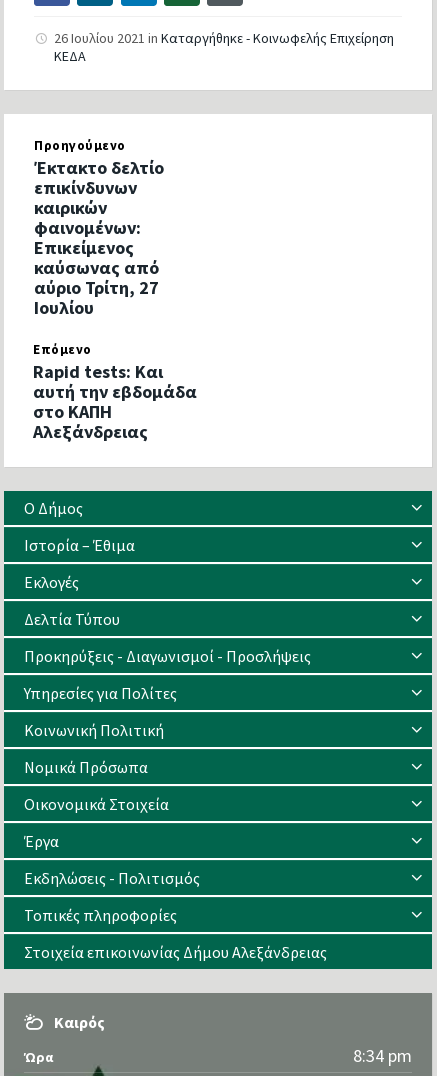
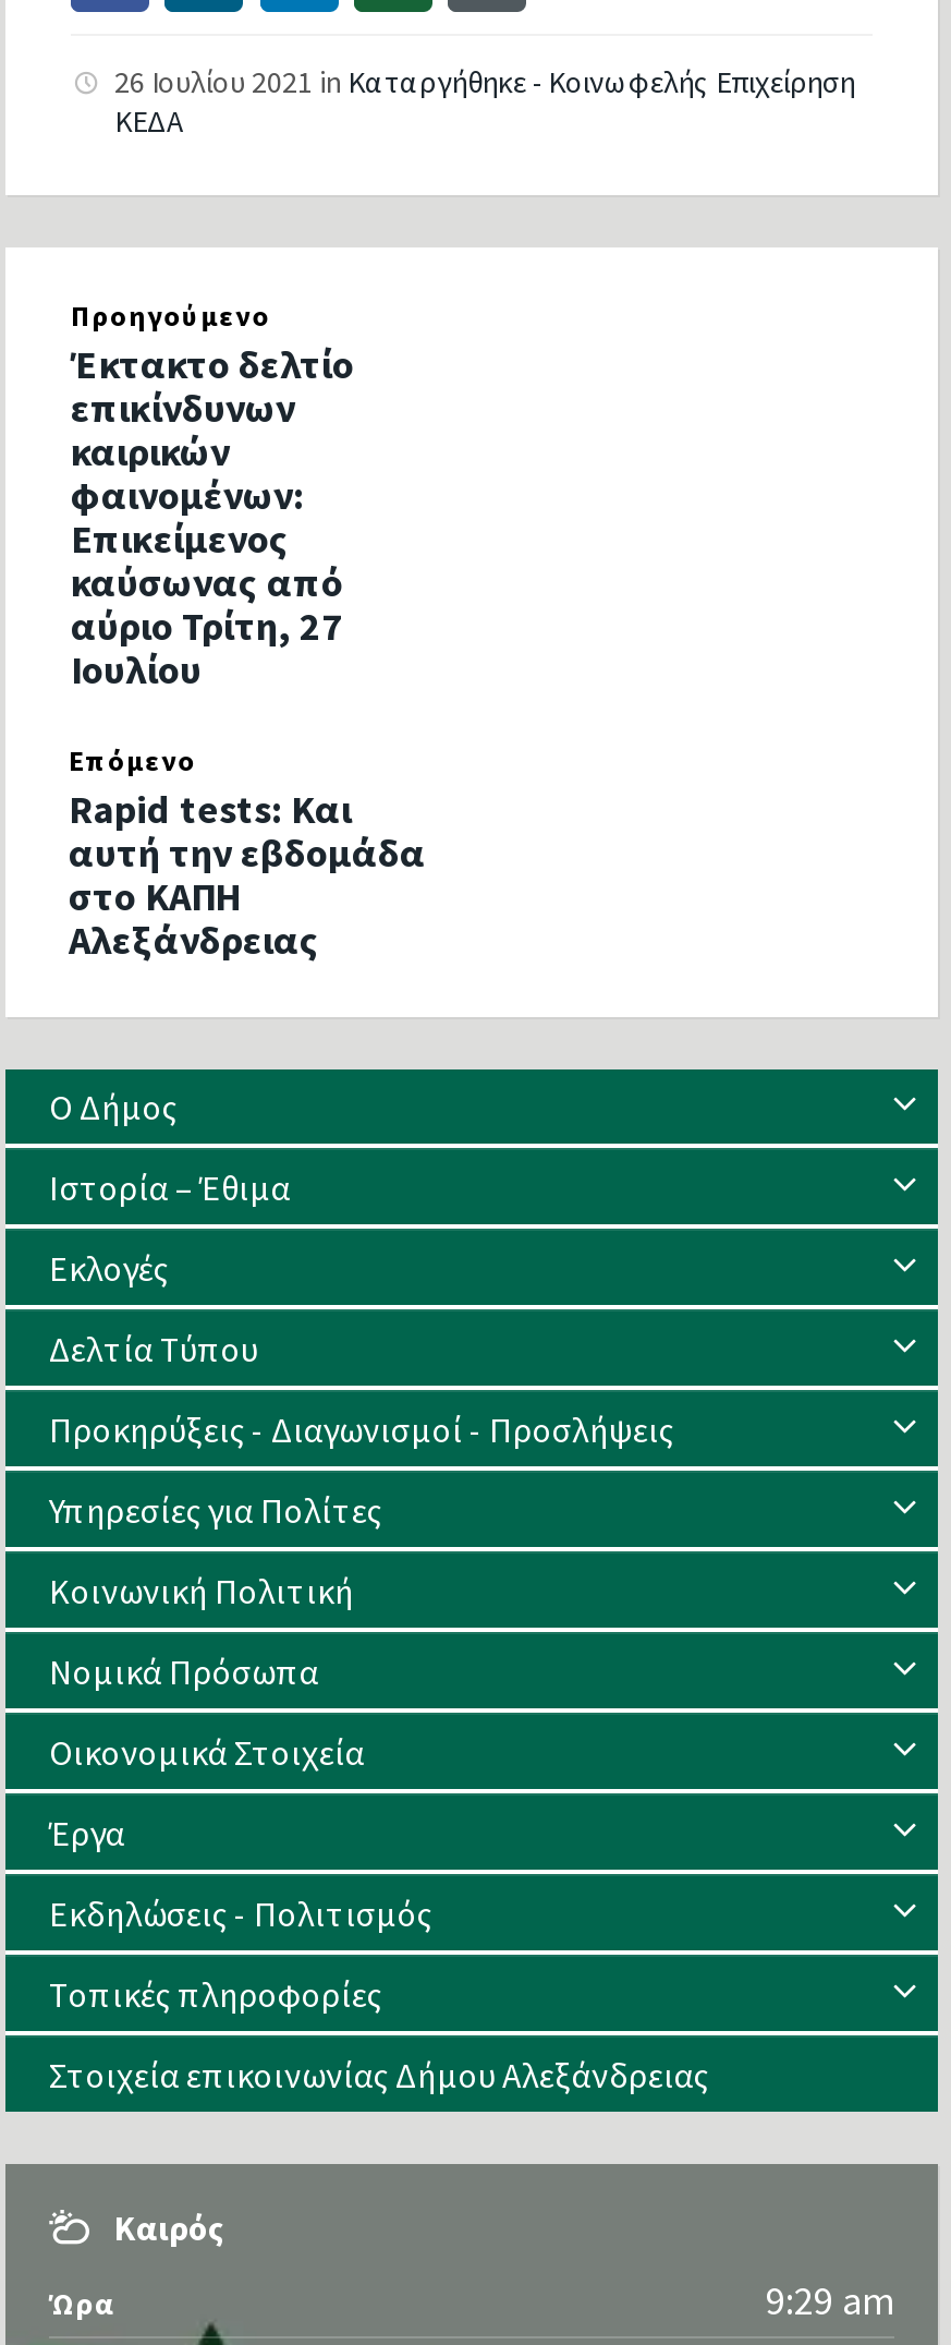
[353,1044,412,1067] 8:34 pm -> [766,2275,894,2325] 9:29 am

